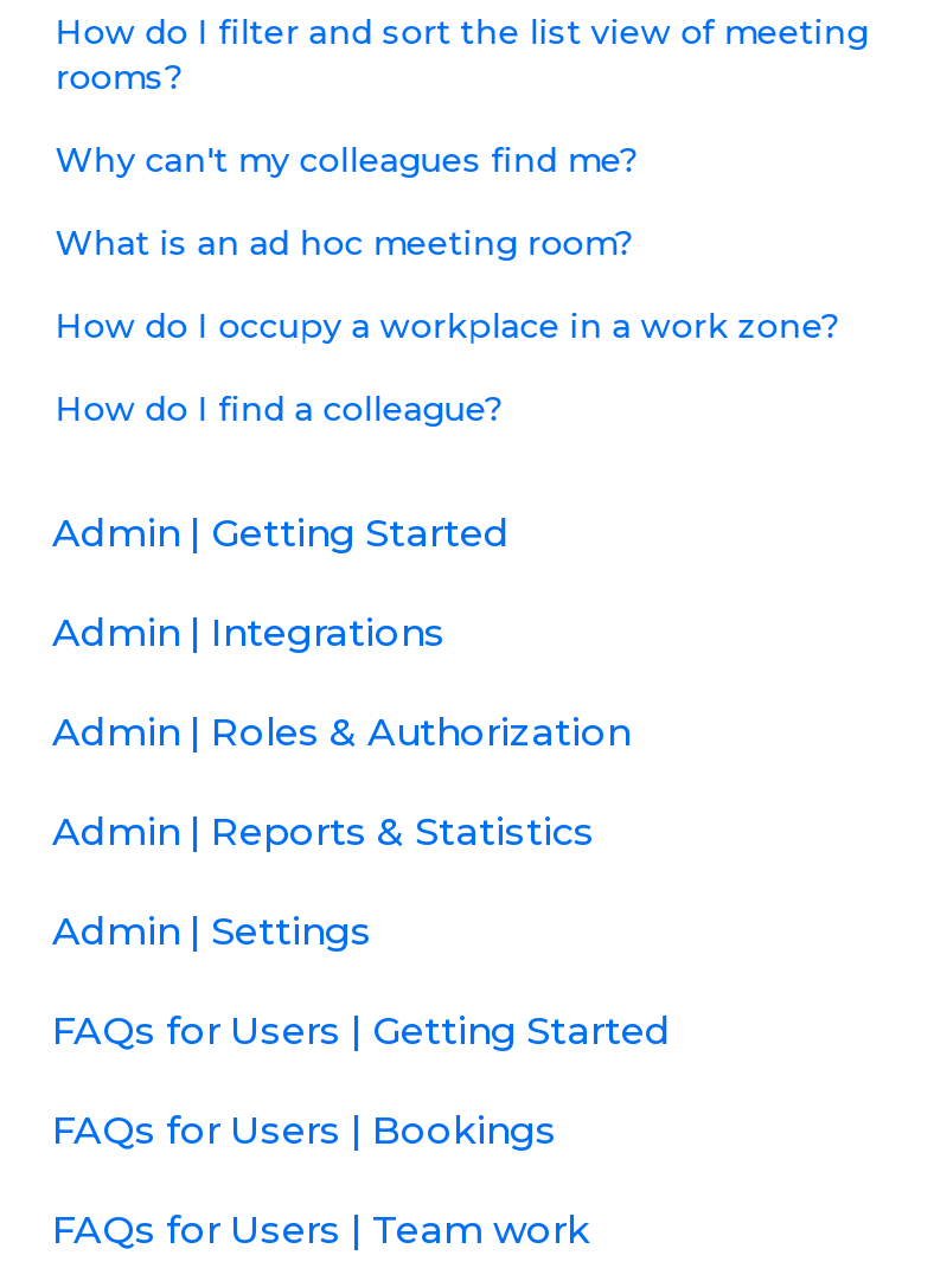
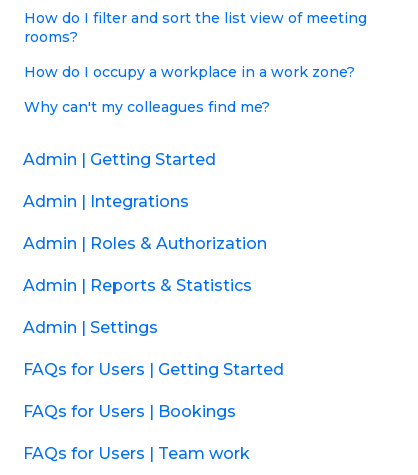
moved [55,139,638,181] -> [24,98,270,116]: Why can't my colleagues find me?
[55,222,643,264] What is an ad hoc meeting room? -> none
[55,388,503,430] How do I find a colleague? -> none

